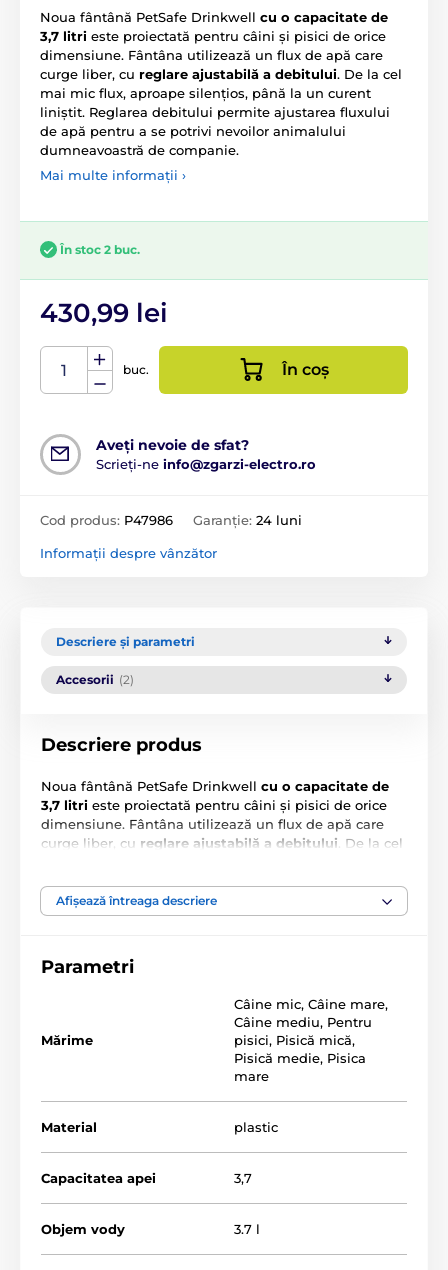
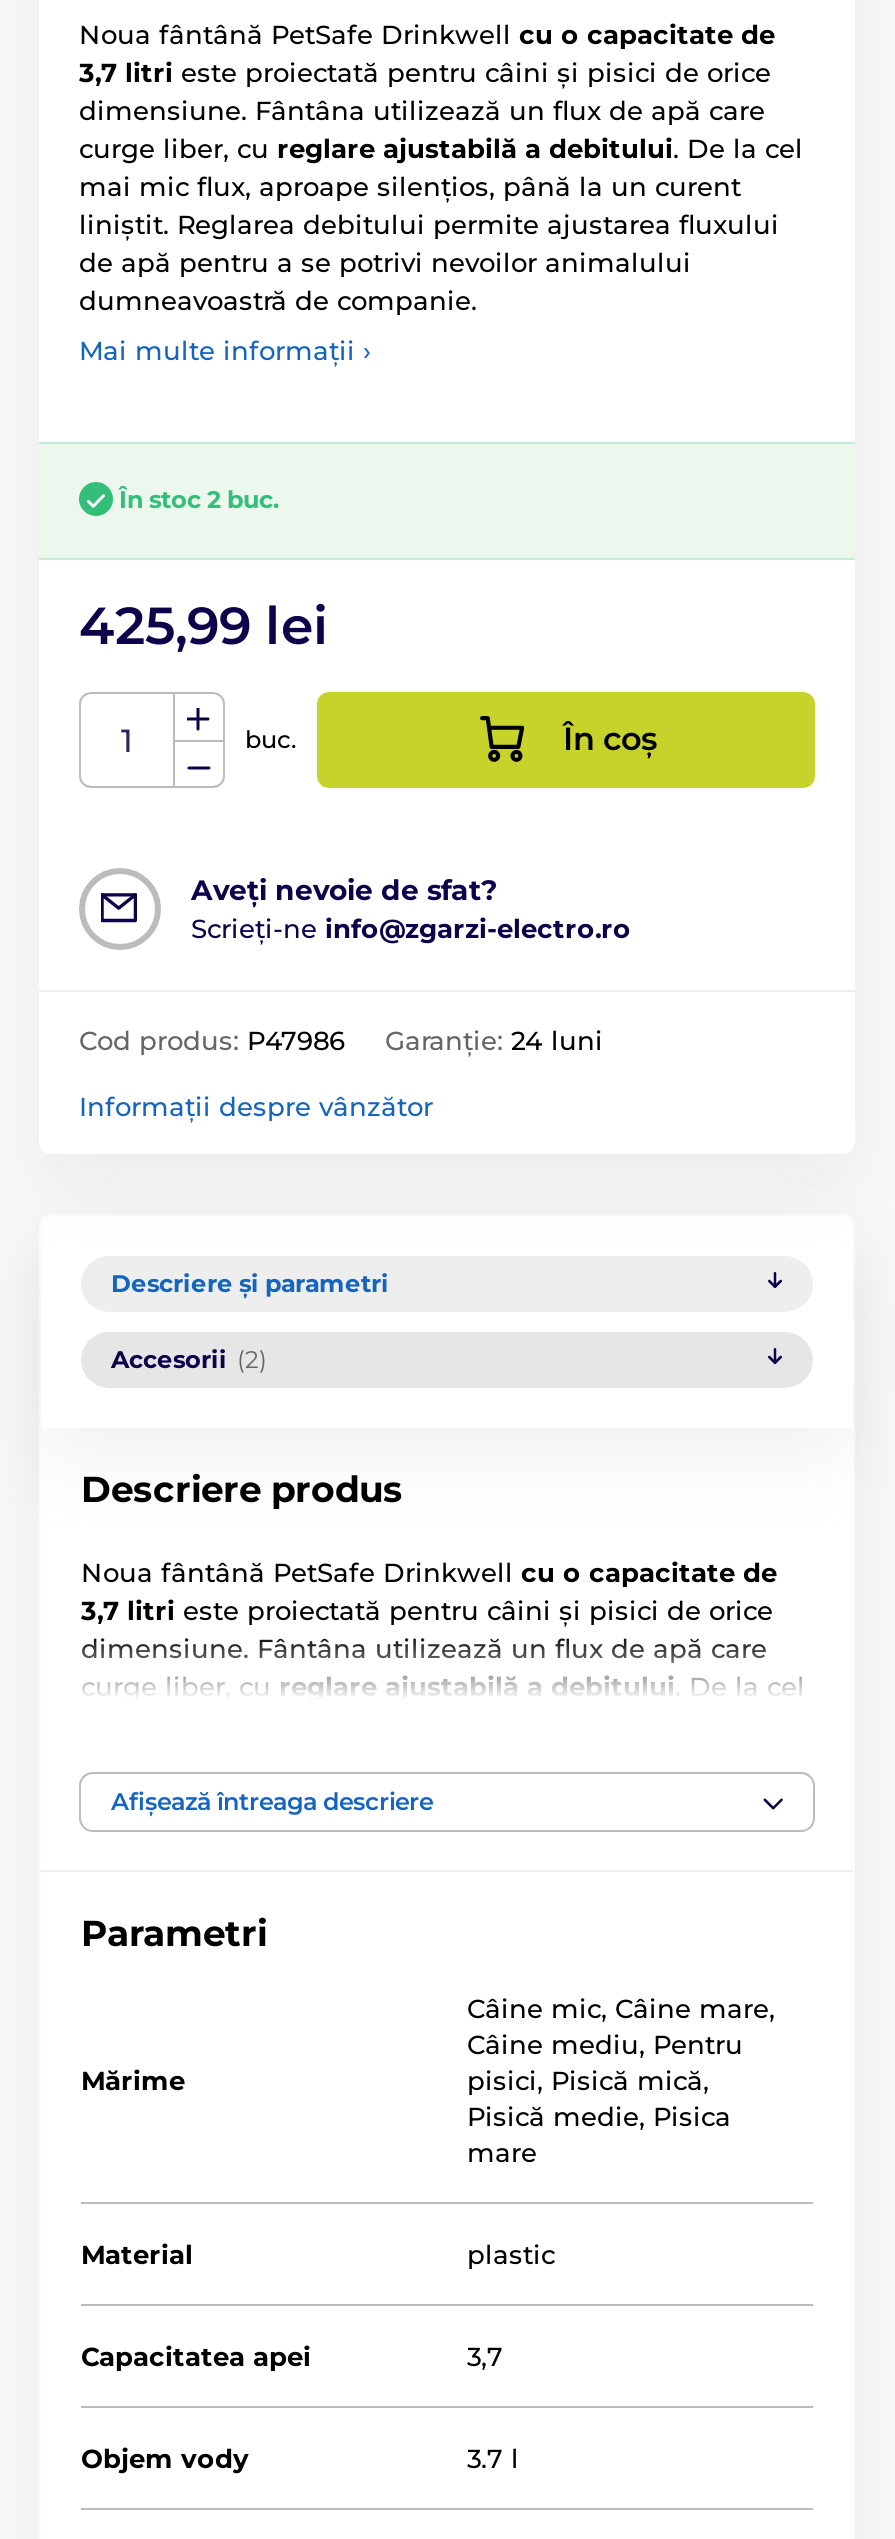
[40,297,168,329] 430,99 lei -> [79,594,329,658] 425,99 lei

